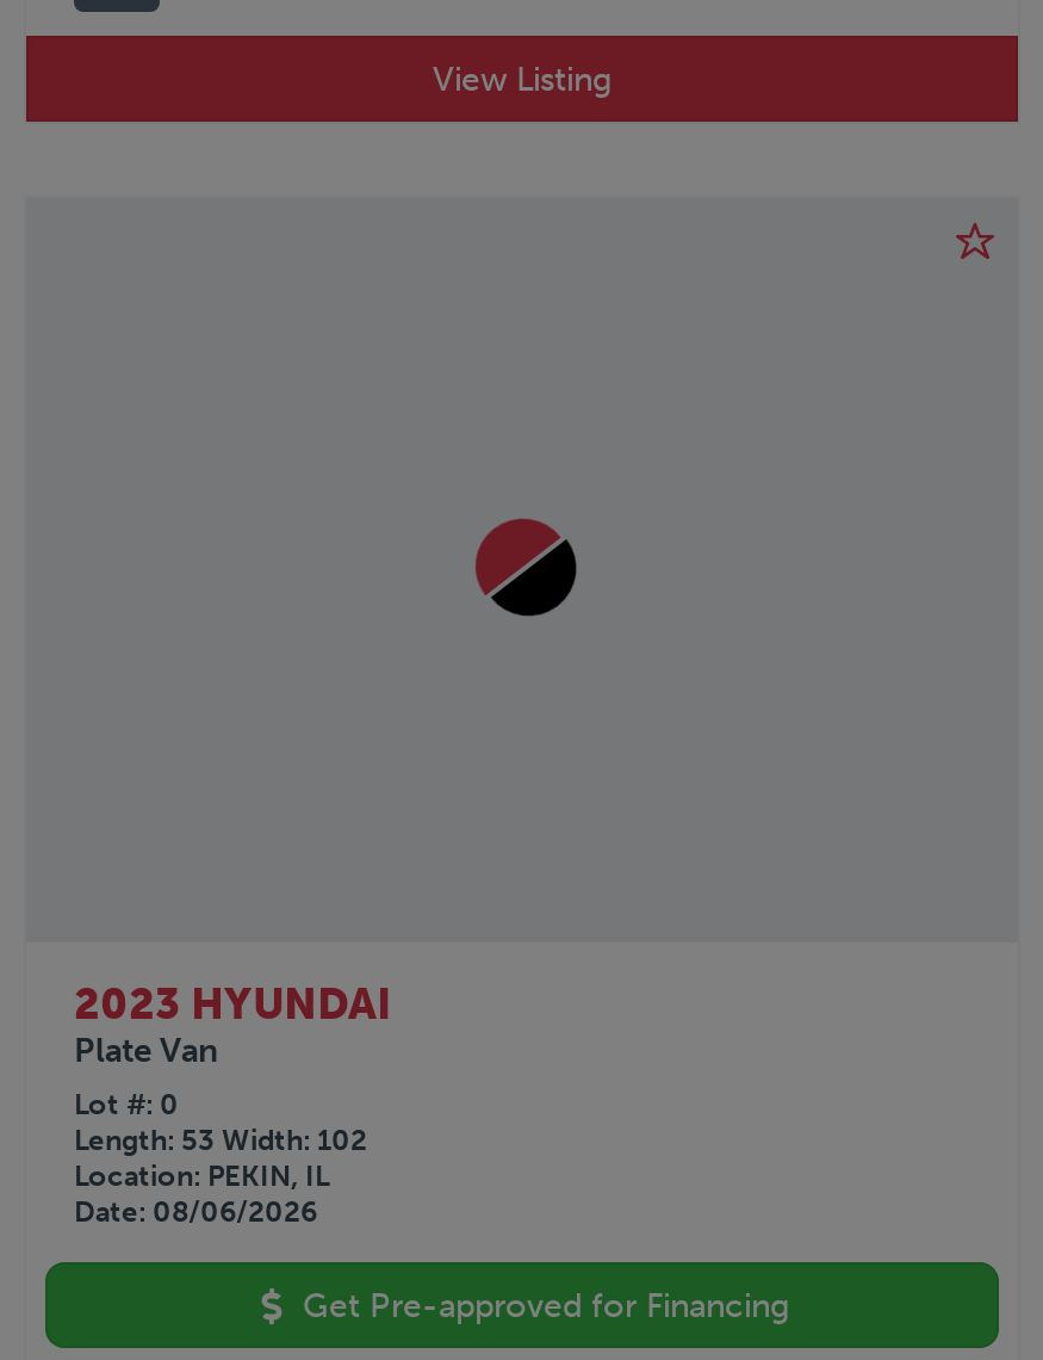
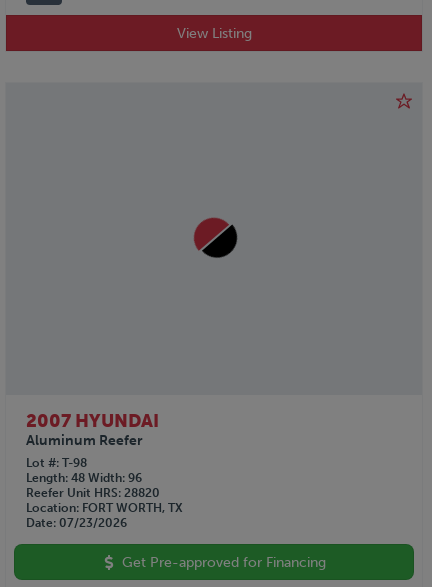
[74,979,391,1229] 2023 HYUNDAI | Plate Van | Lot # 0 | Length 53 Width 102 | Location PEKIN, IL | Date 08/06/2026 -> [26,410,183,530] 2007 HYUNDAI | Aluminum Reefer | Lot # T-98 | Length 48 Width 96 | Reefer Unit HRS 28820 | Location FORT WORTH, TX | Date 07/23/2026

